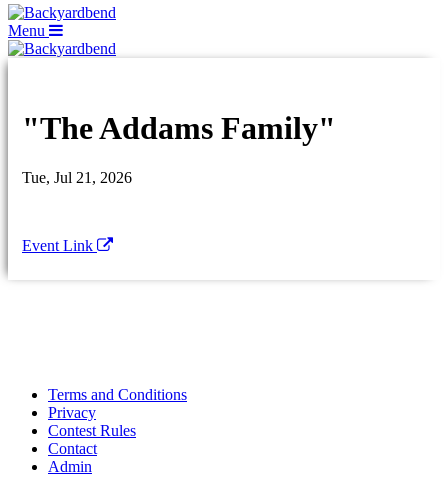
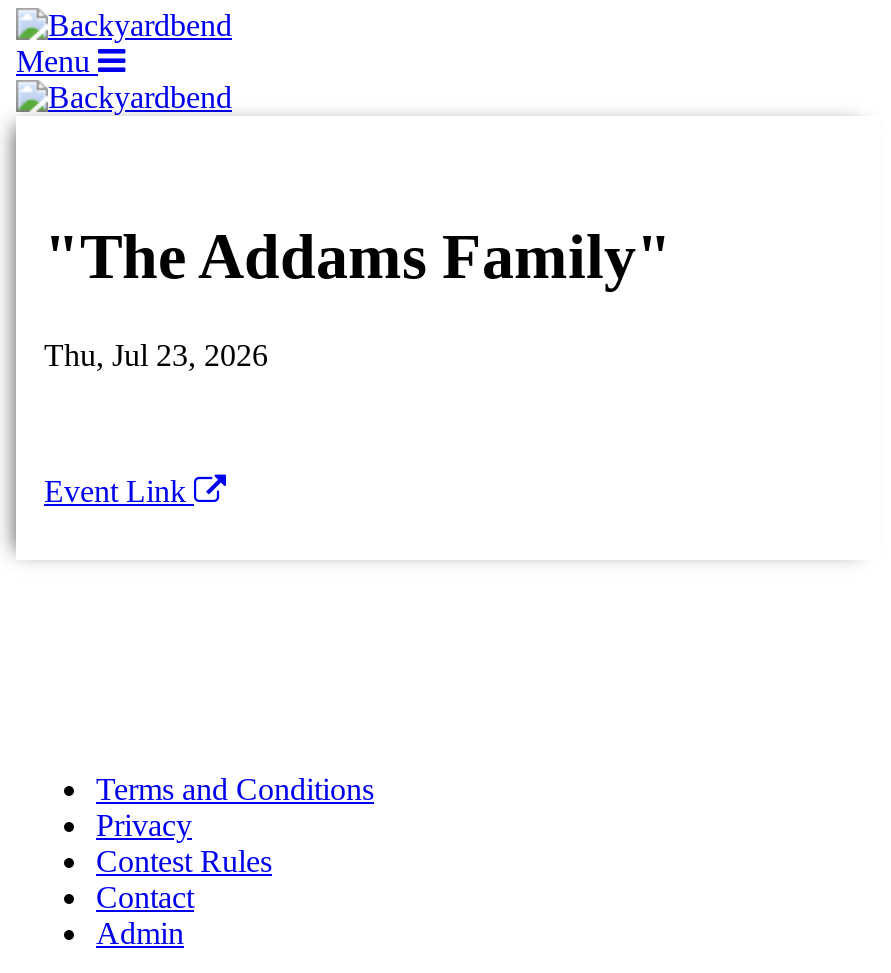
[22,169,132,186] Tue, Jul 21, 2026 -> [44,337,268,371] Thu, Jul 23, 2026

